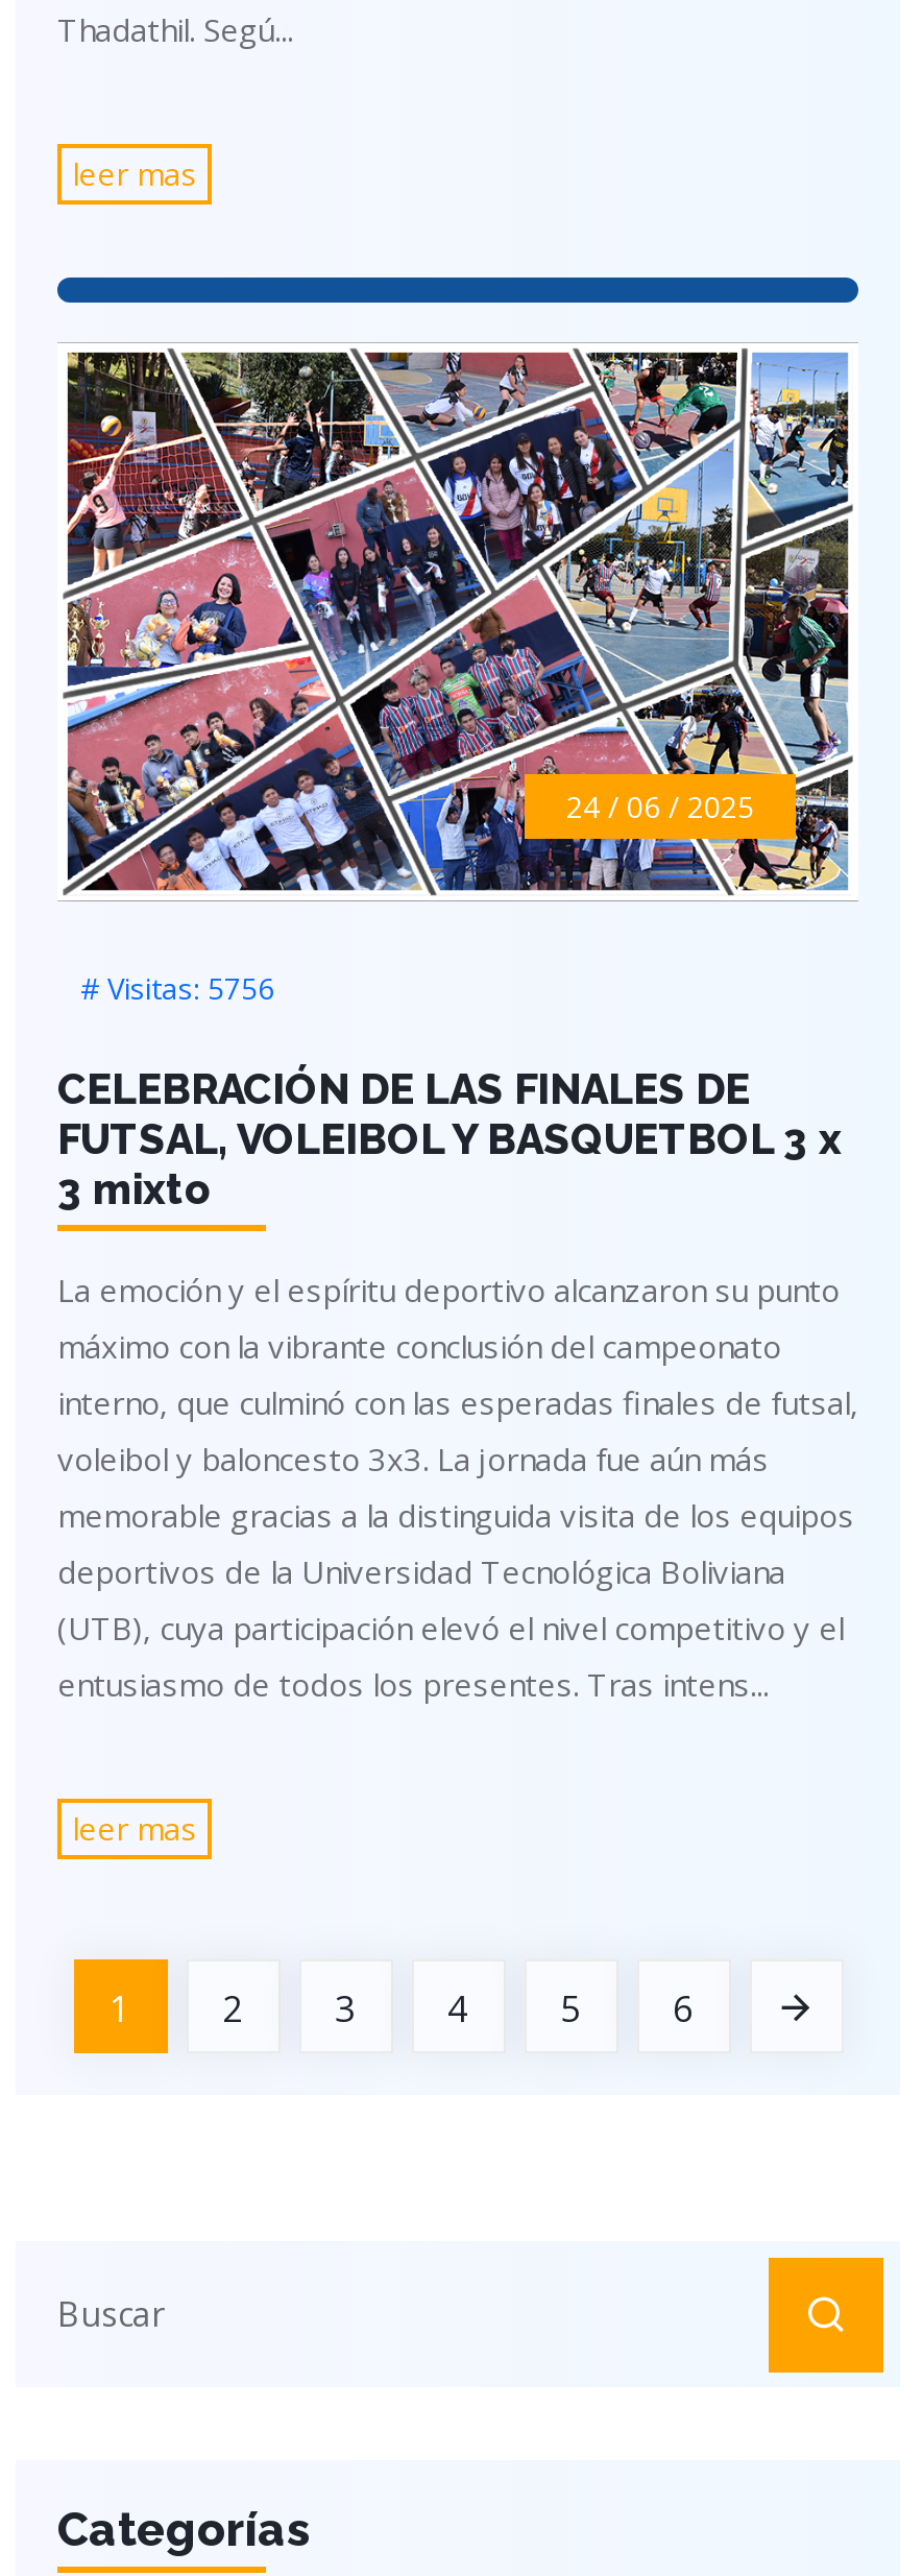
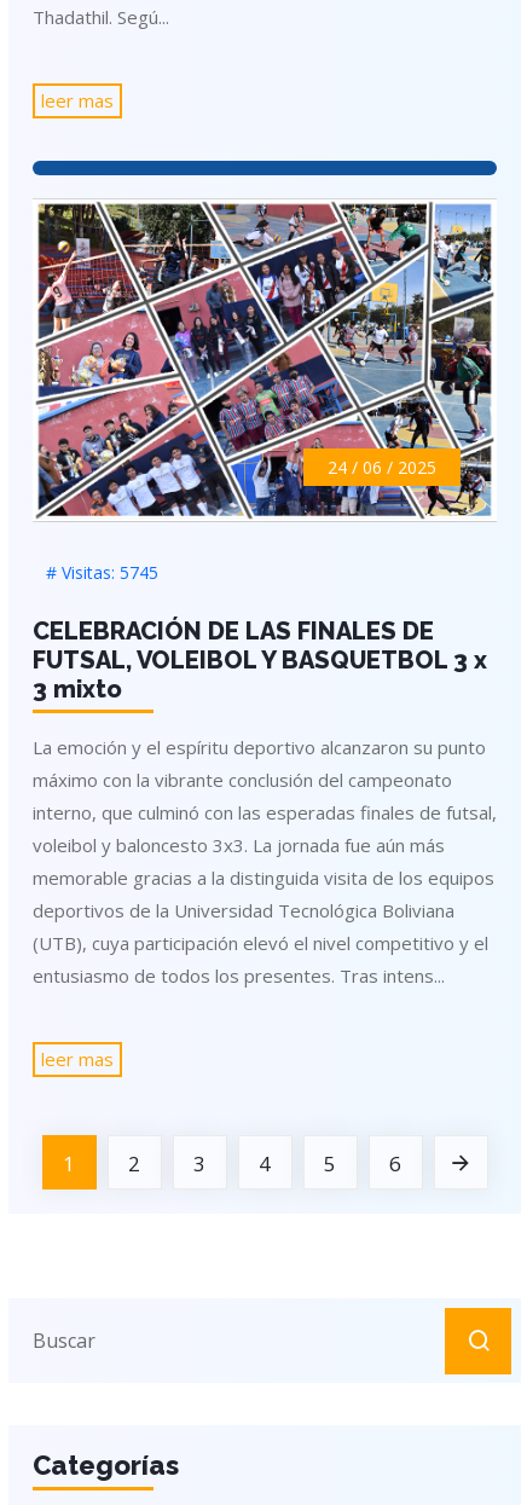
[80,968,274,1007] # Visitas: 5756 -> [46,561,158,584] # Visitas: 5745

